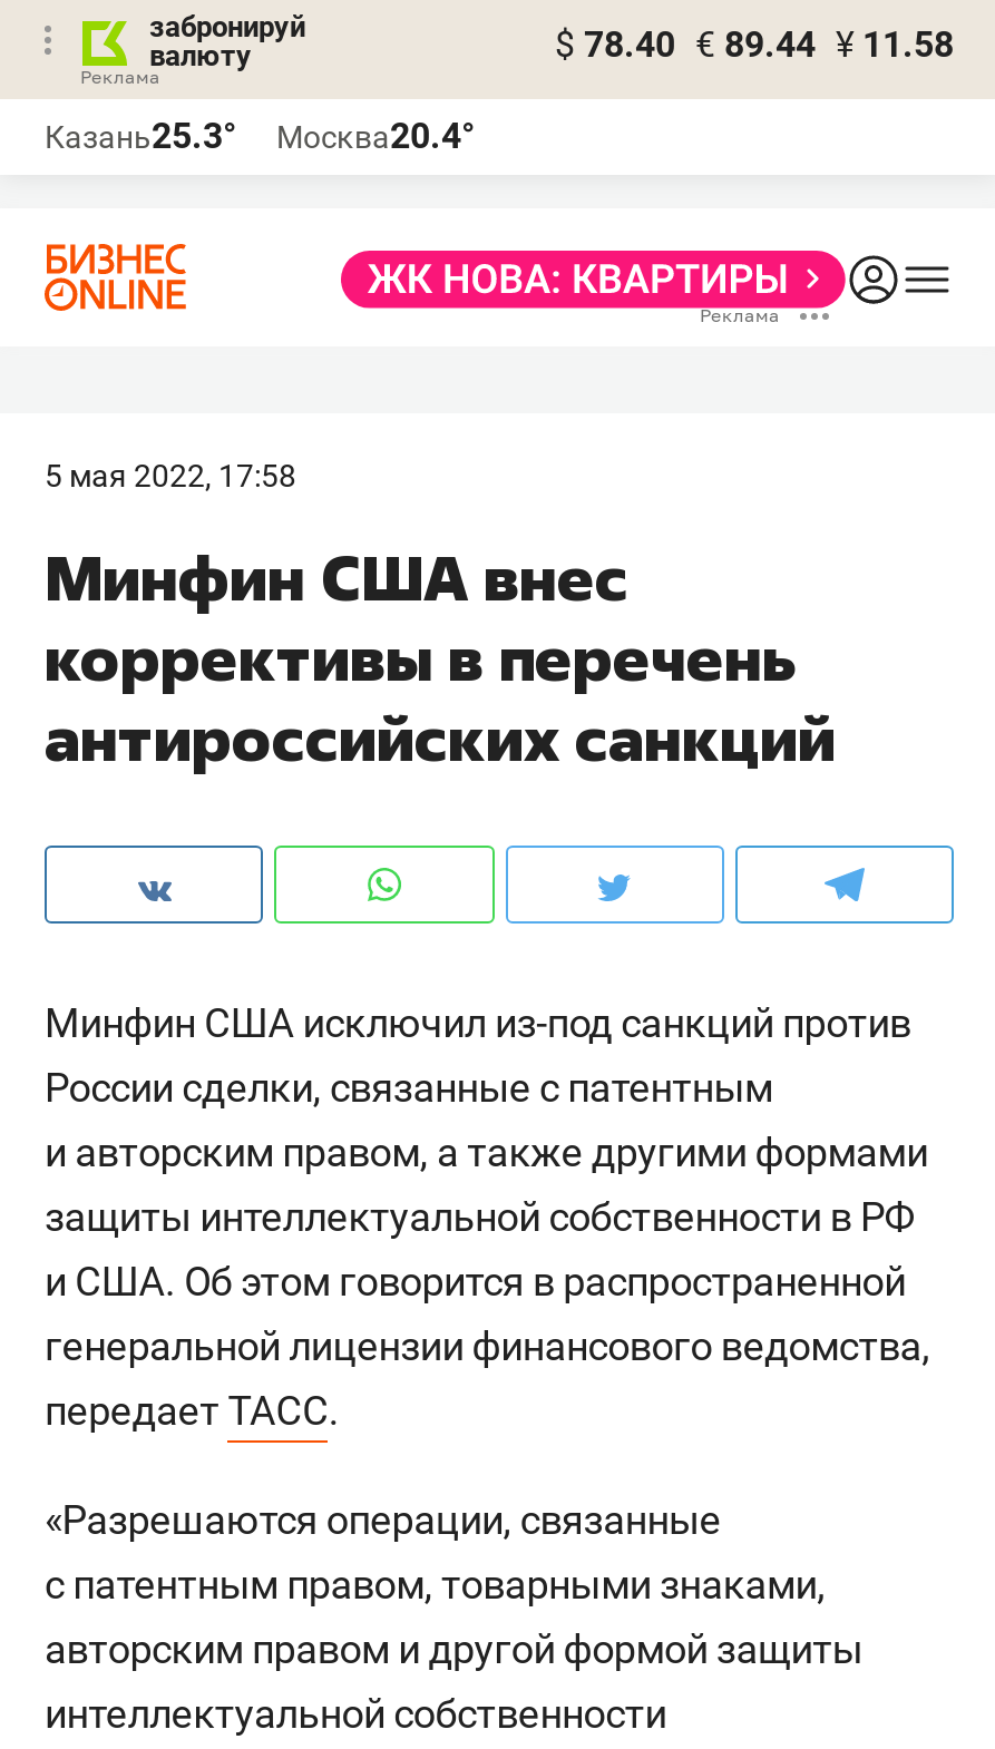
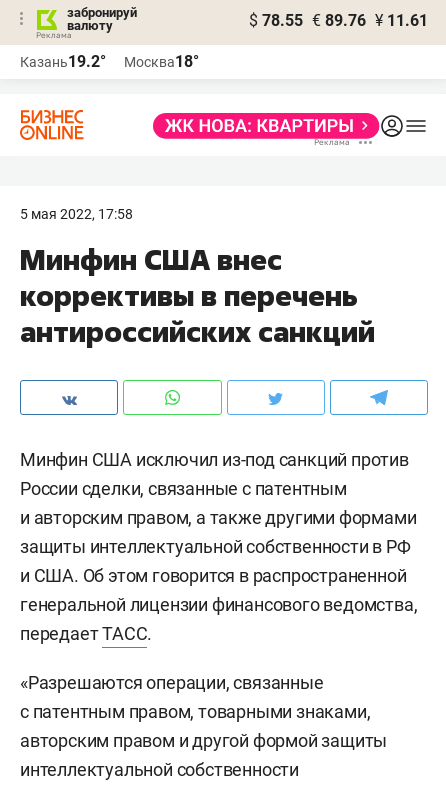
[555,23,954,66] $ 78.40 € 89.44 ¥ 11.58 -> [249,11,428,30] $ 78.55 € 89.76 ¥ 11.61
[45,115,236,157] Казань25.3° -> [20,52,106,71] Казань19.2°
[276,115,475,157] Москва20.4° -> [124,52,199,71] Москва18°

